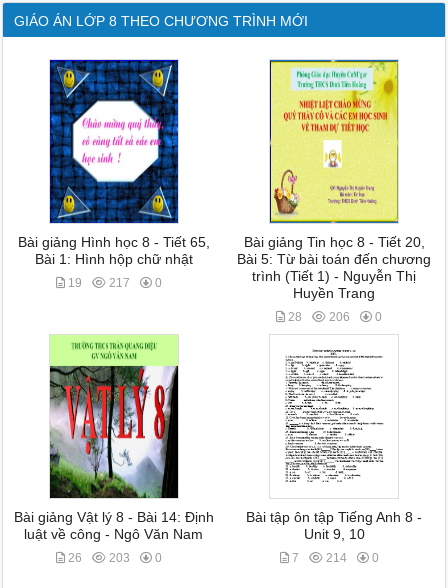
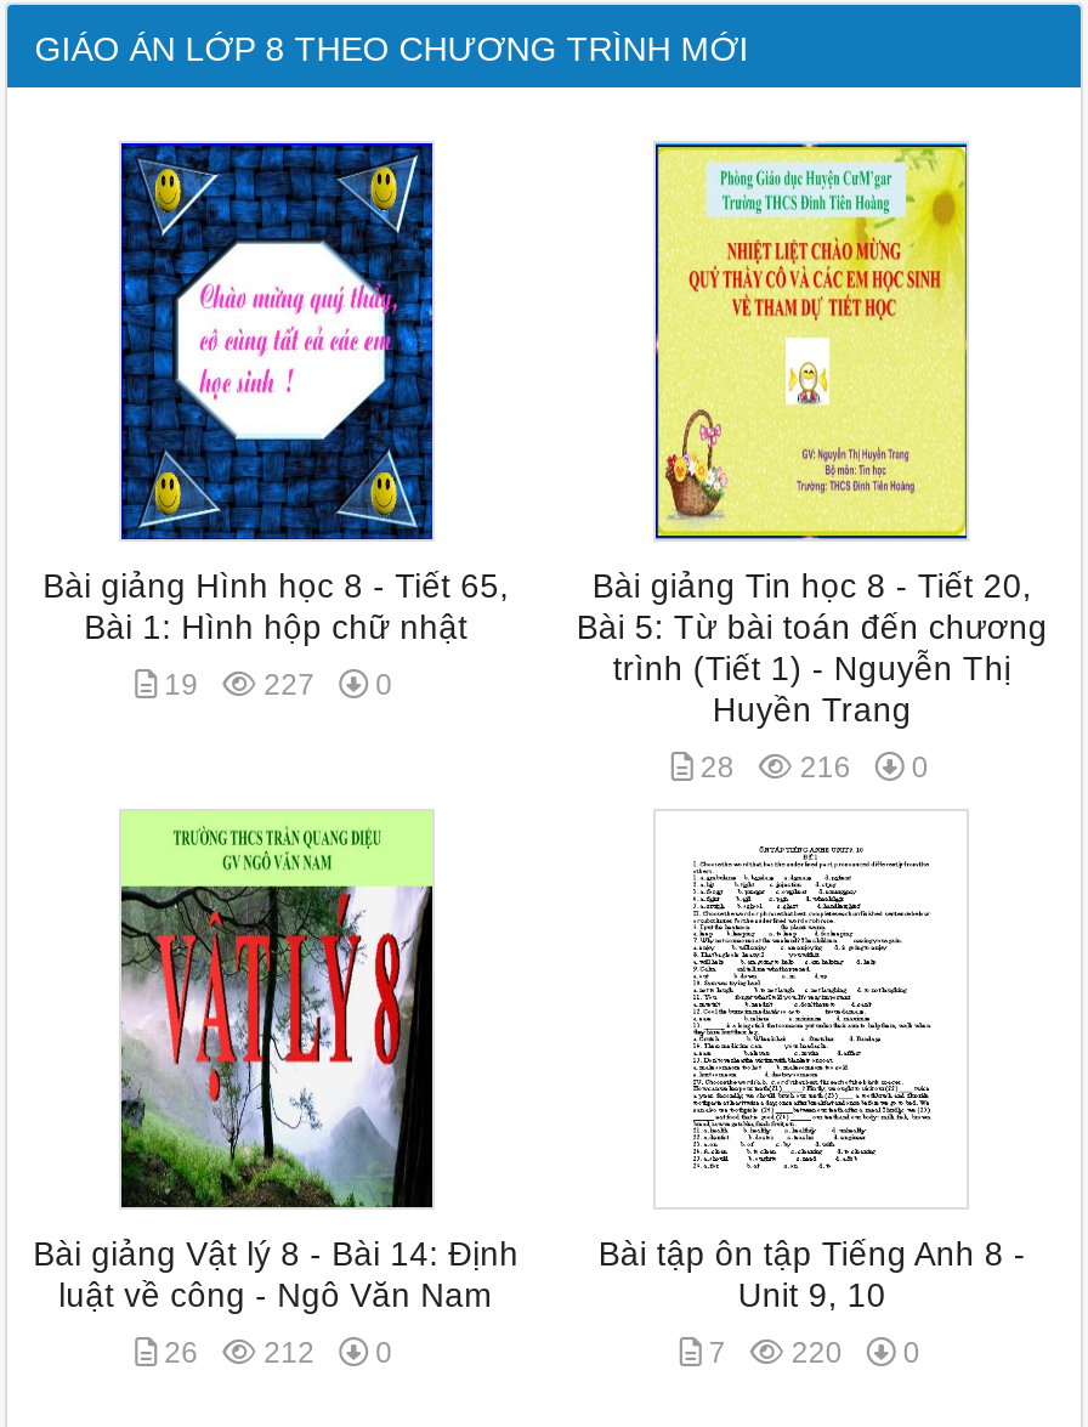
[68,276,162,290] 19 217 0 -> [164,668,392,702] 19 227 0
[288,310,382,324] 28 206 0 -> [700,751,929,785] 28 216 0
[68,551,162,565] 26 203 0 -> [164,1336,392,1370] 26 212 0
[292,551,379,565] 7 214 0 -> [709,1336,920,1370] 7 220 0

